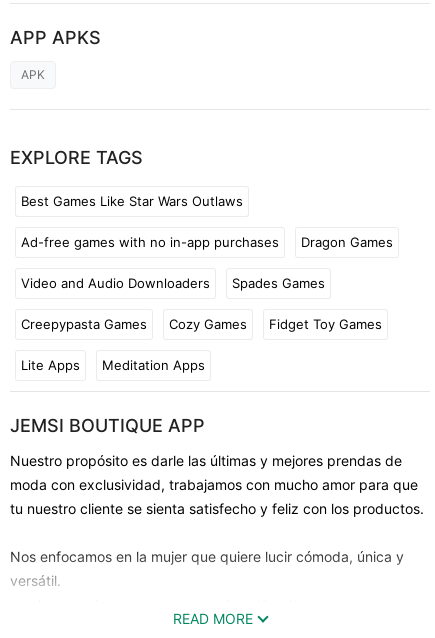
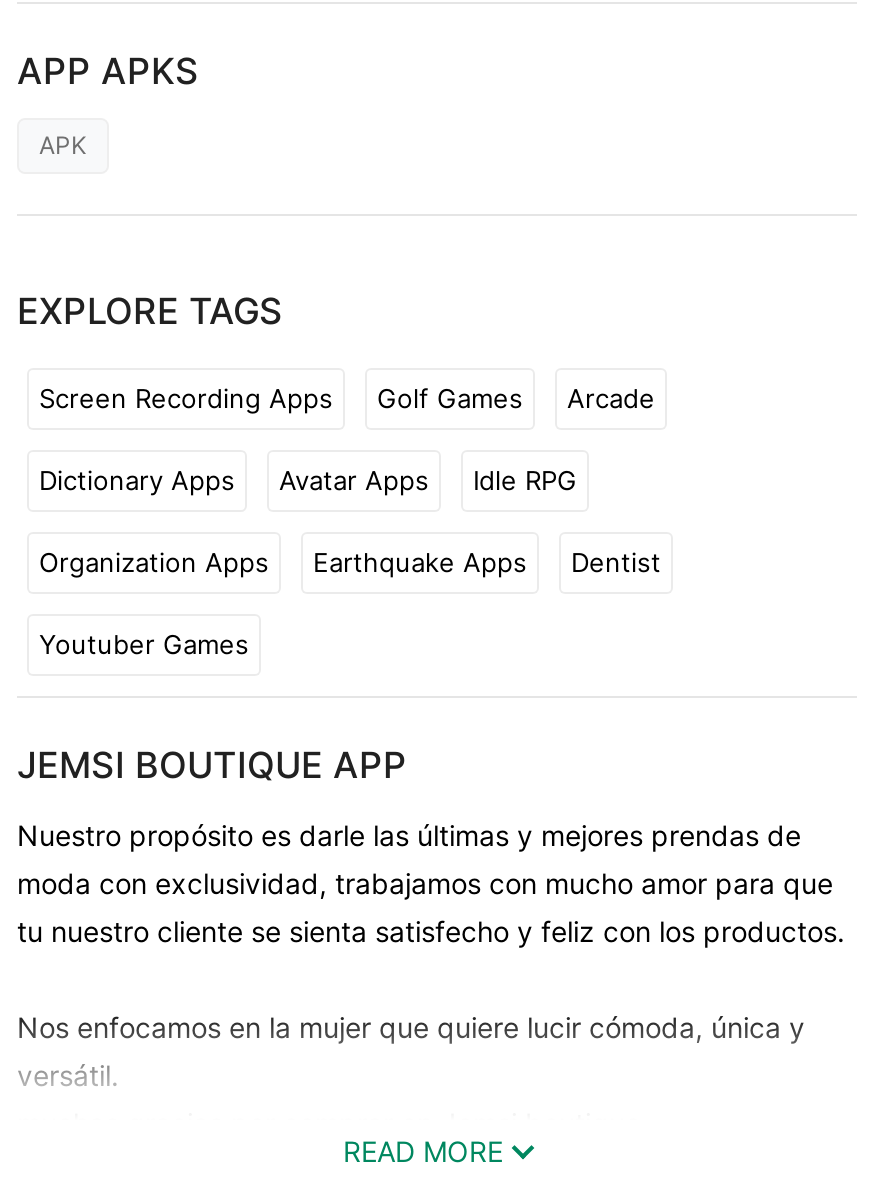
[21,192,393,372] Best Games Like Star Wars Outlaws | Ad-free games with no in-app purchases | Dragon Games | Video and Audio Downloaders | Spades Games | Creepypasta Games | Cozy Games | Fidget Toy Games | Lite Apps | Meditation Apps -> [39,381,661,659] Screen Recording Apps | Golf Games | Arcade | Dictionary Apps | Avatar Apps | Idle RPG | Organization Apps | Earthquake Apps | Dentist | Youtuber Games

